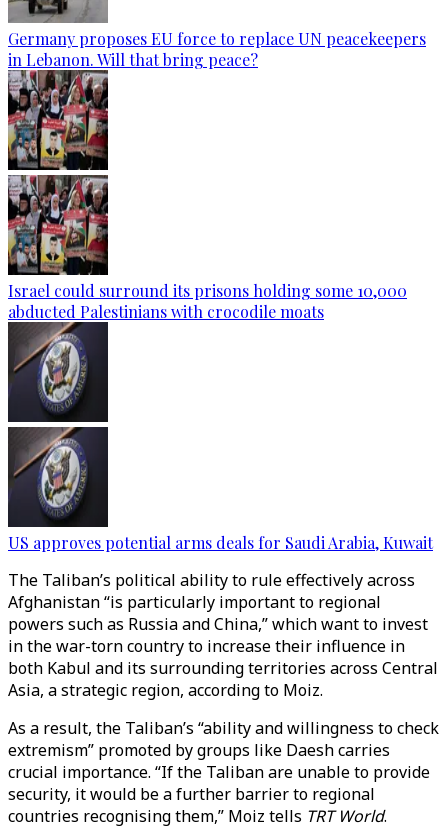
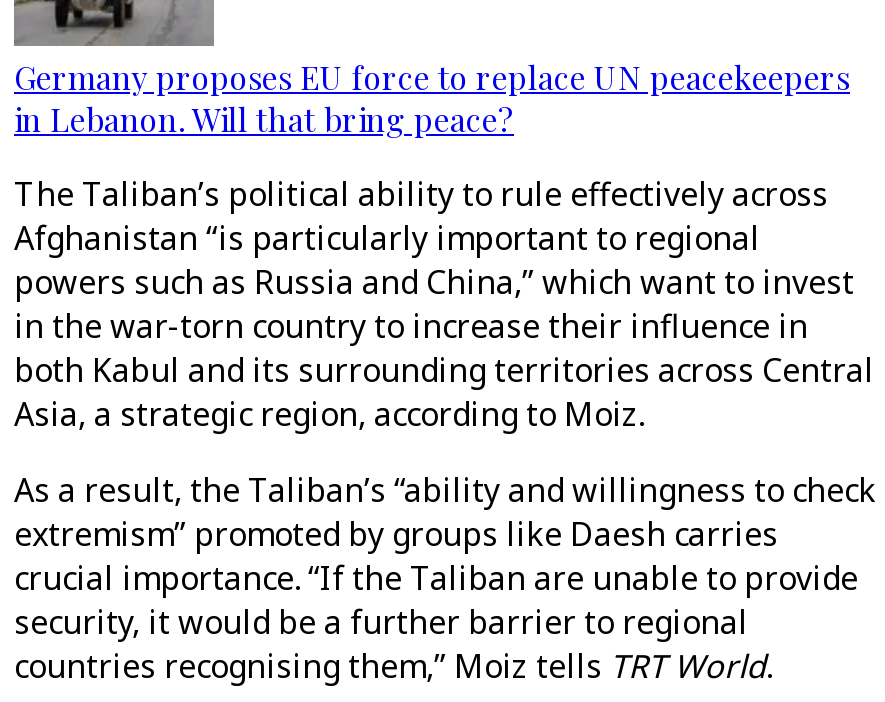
[7,73,407,322] [image] | Israel could surround its prisons holding some 10,000 | abducted Palestinians with crocodile moats -> none
[7,330,433,553] [image] | US approves potential arms deals for Saudi Arabia, Kuwait -> none

